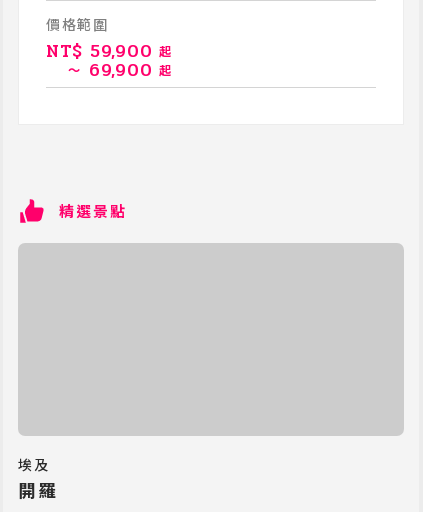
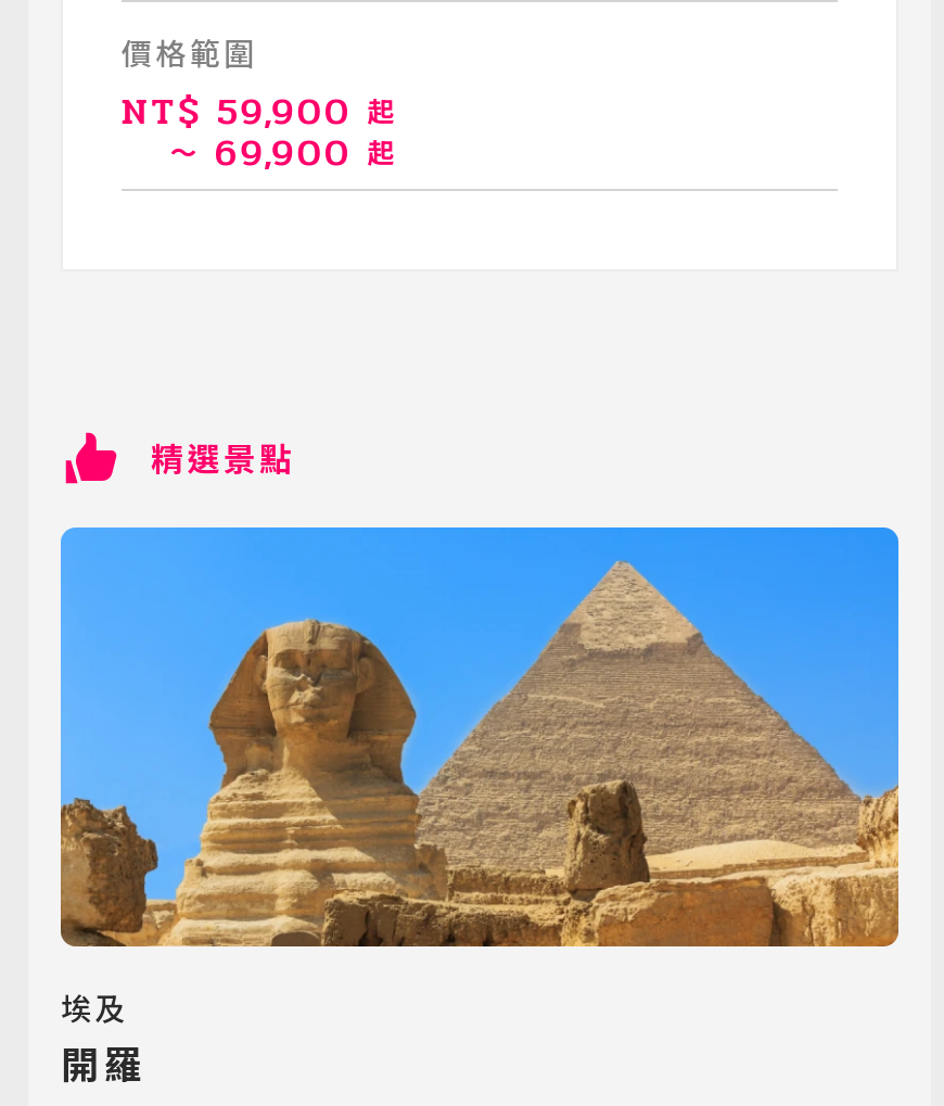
none -> [59,525,901,949] [image]

